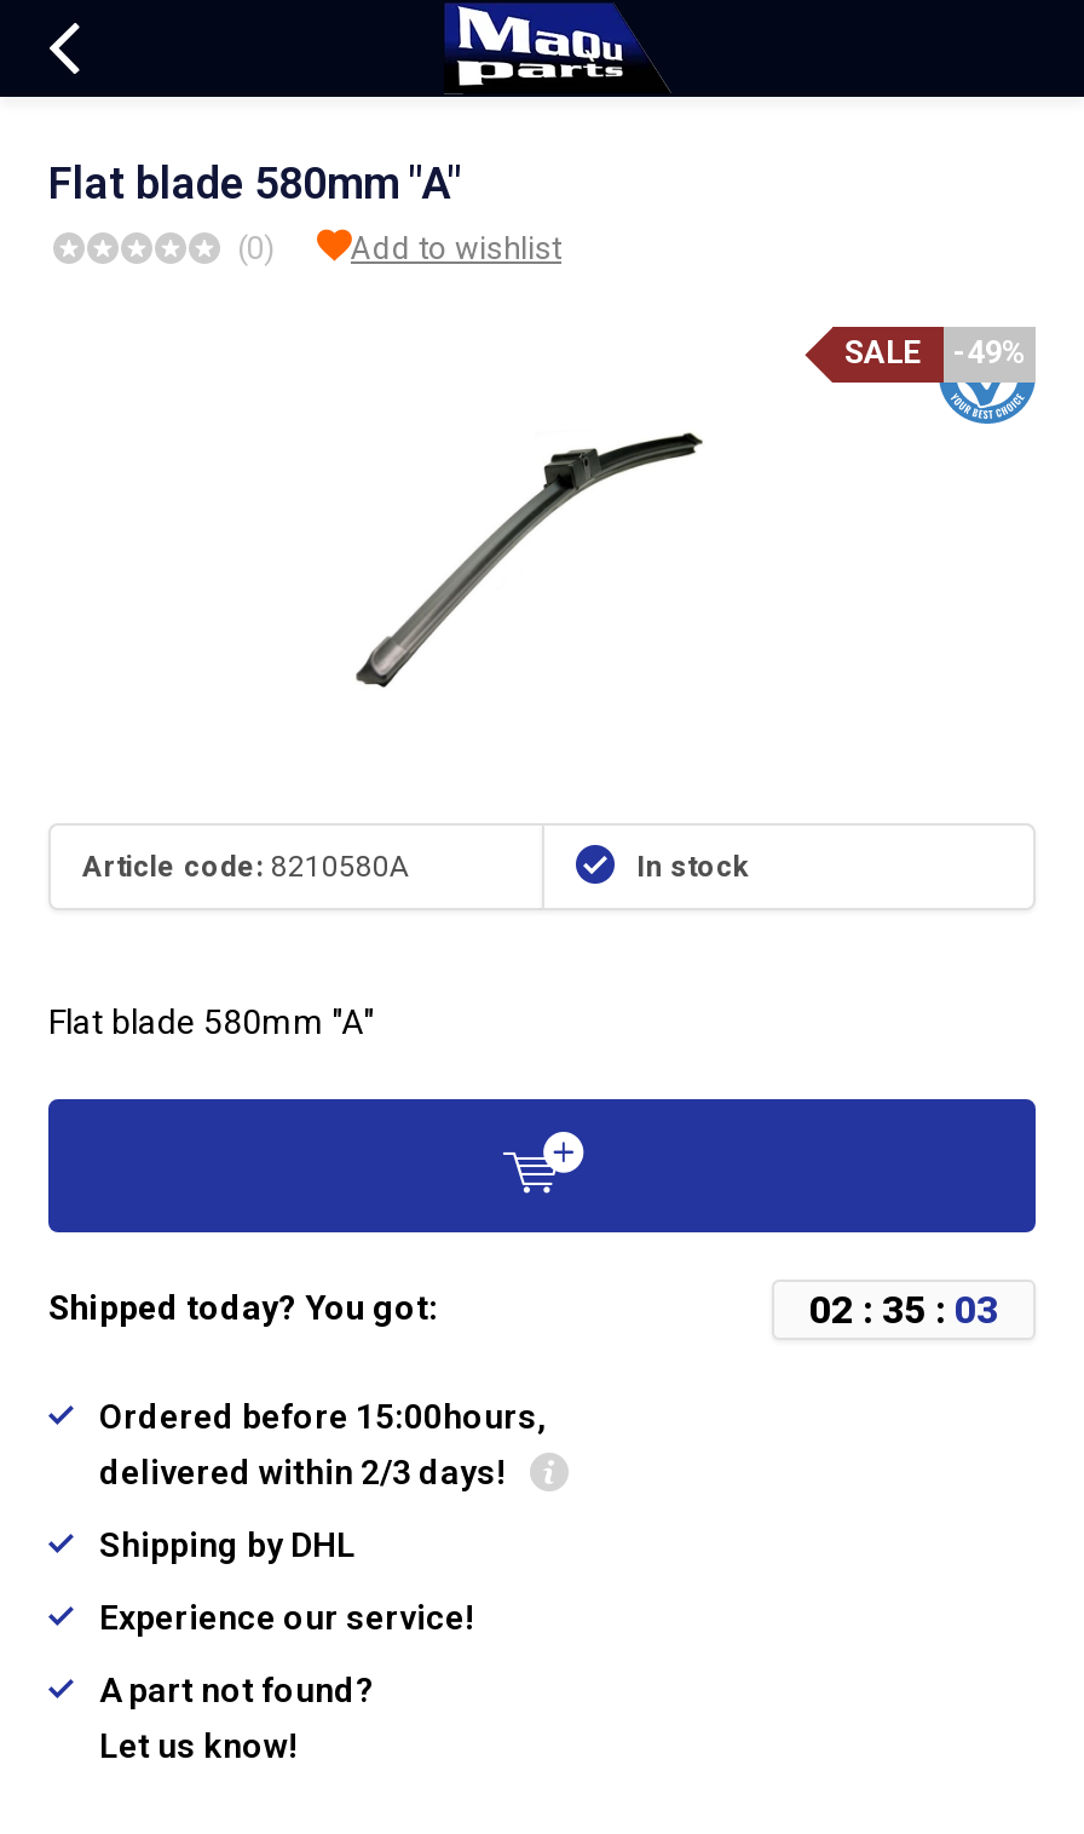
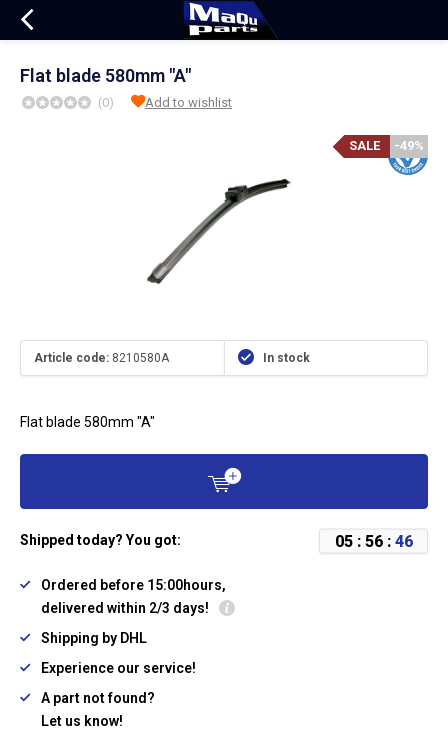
[809,1286,998,1332] 02: 35: 03 -> [334,531,412,550] 05: 56: 46

